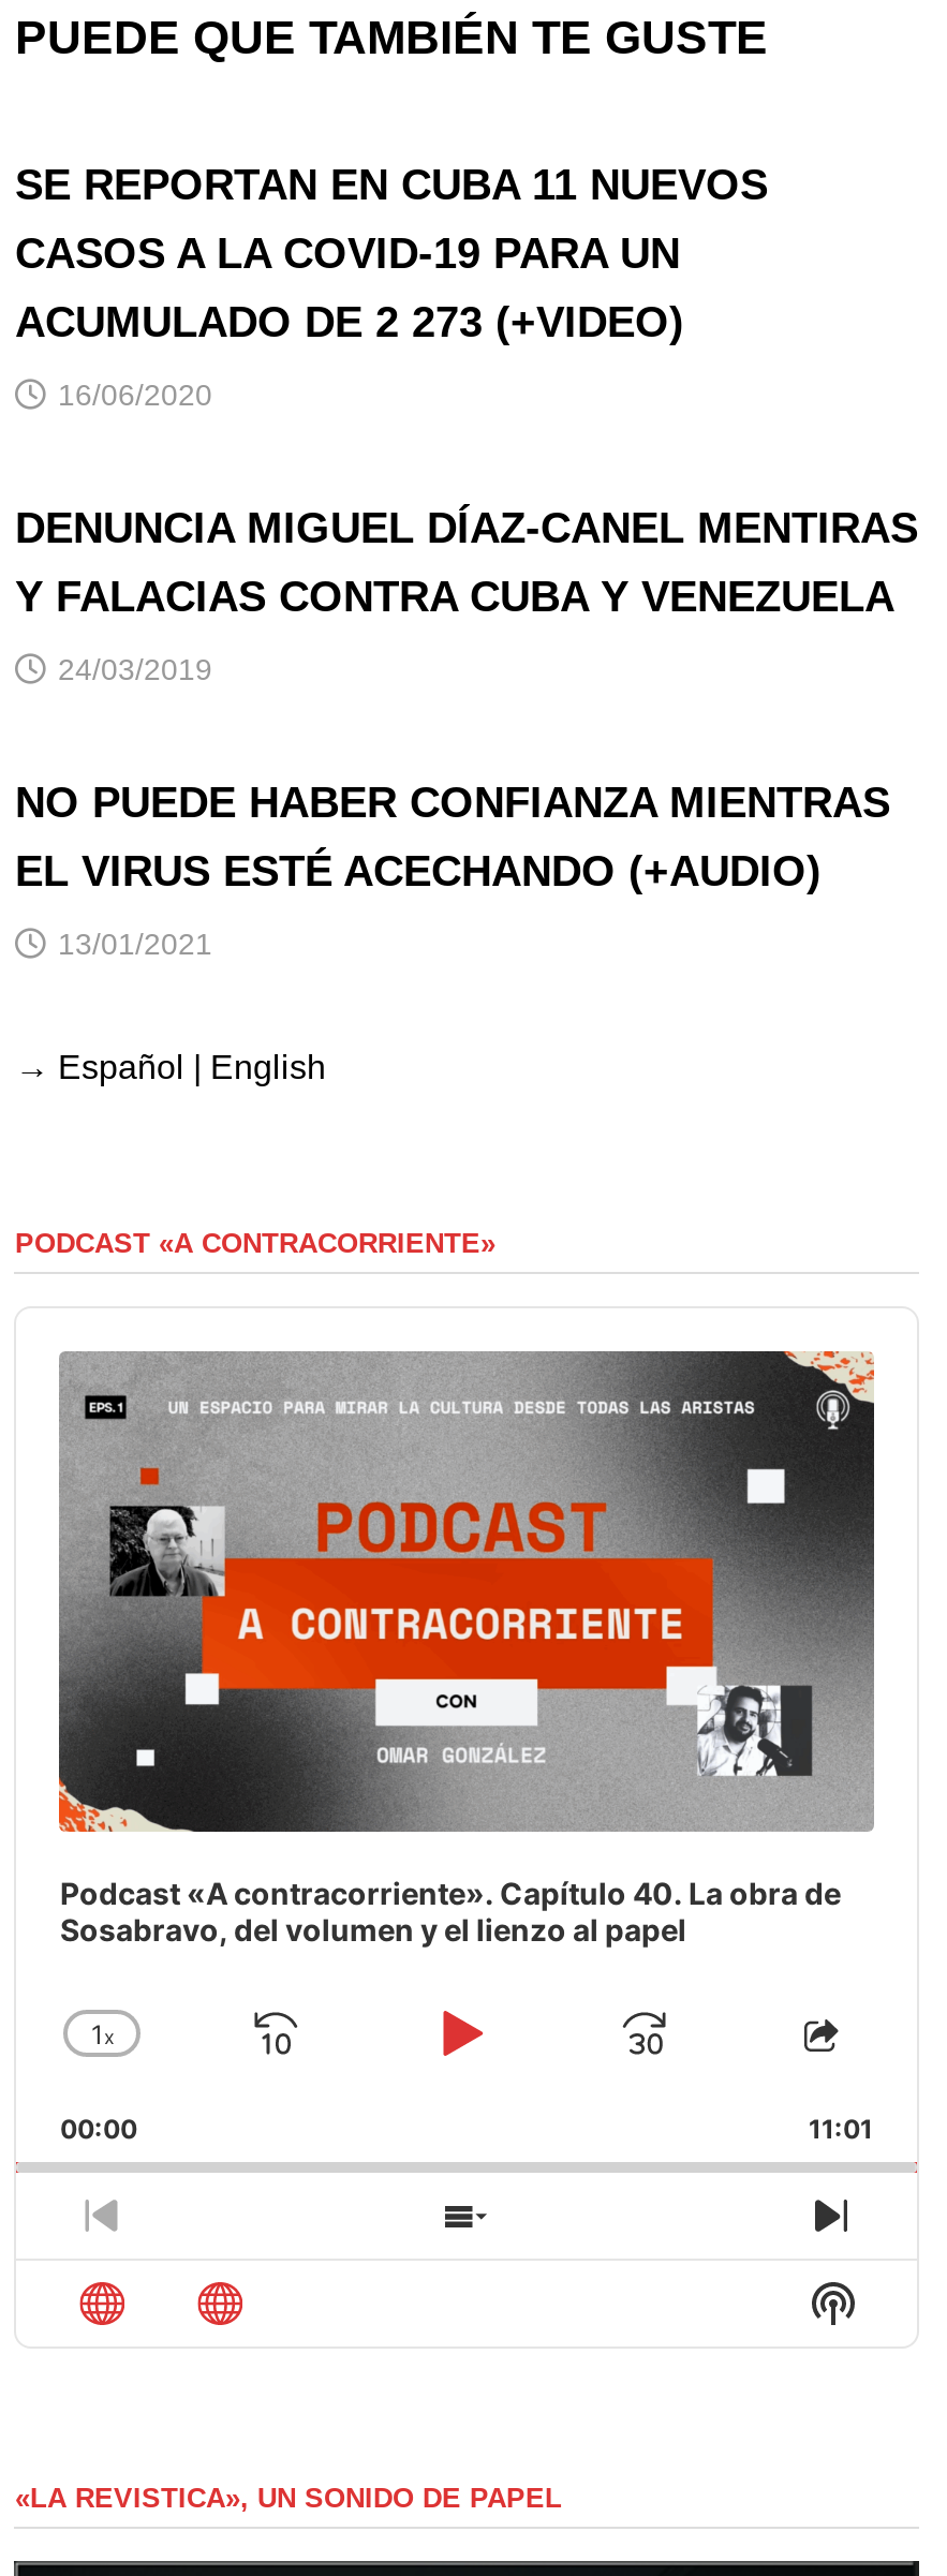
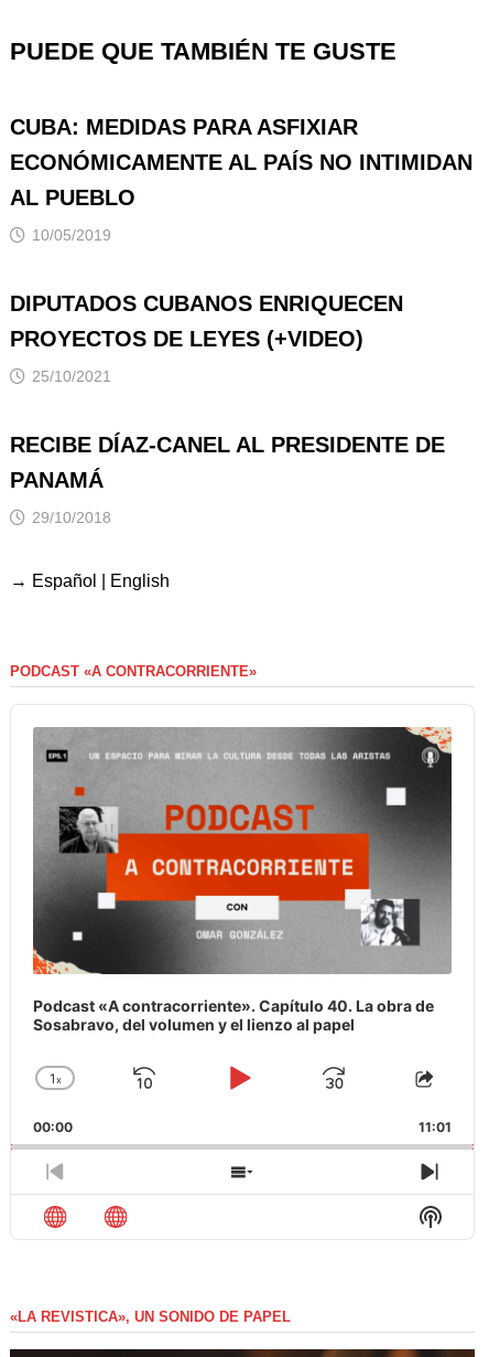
[15,161,768,208] SE REPORTAN EN CUBA 11 NUEVOS -> [10,115,358,139] CUBA: MEDIDAS PARA ASFIXIAR
[15,230,680,277] CASOS A LA COVID-19 PARA UN -> [10,150,473,174] ECONÓMICAMENTE AL PAÍS NO INTIMIDAN
[15,298,684,345] ACUMULADO DE 2 273 (+VIDEO) -> [10,185,136,210] AL PUEBLO
[58,377,212,412] 16/06/2020 -> [32,226,112,244] 10/05/2019
[15,504,918,551] DENUNCIA MIGUEL DÍAZ-CANEL MENTIRAS -> [10,291,404,316] DIPUTADOS CUBANOS ENRIQUECEN
[15,573,894,620] Y FALACIAS CONTRA CUBA Y VENEZUELA -> [10,327,364,351] PROYECTOS DE LEYES (+VIDEO)
[58,652,212,686] 24/03/2019 -> [32,367,112,385] 25/10/2021
[15,779,890,826] NO PUEDE HABER CONFIANZA MIENTRAS -> [10,432,445,457] RECIBE DÍAZ-CANEL AL PRESIDENTE DE
[15,847,821,894] EL VIRUS ESTÉ ACECHANDO (+AUDIO) -> [10,468,104,492] PANAMÁ
[58,927,212,961] 13/01/2021 -> [32,509,112,526] 29/10/2018

